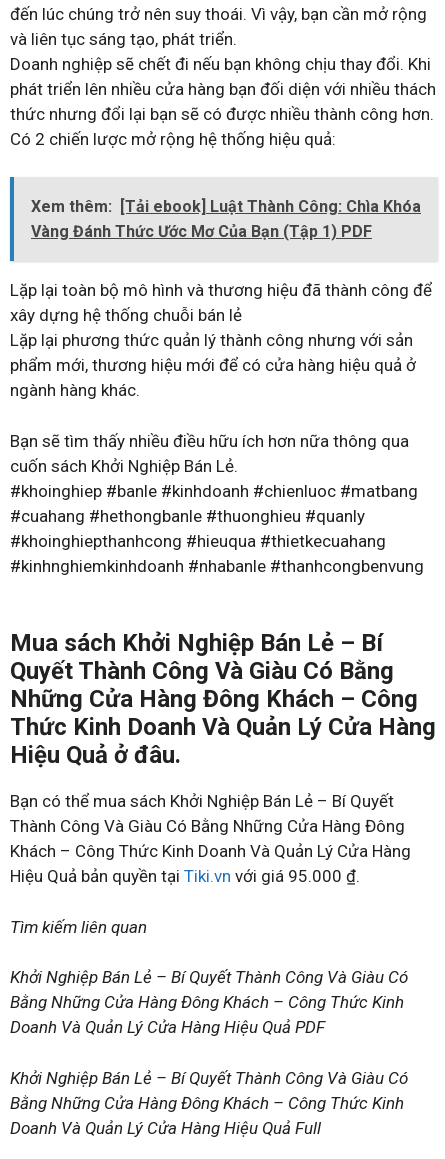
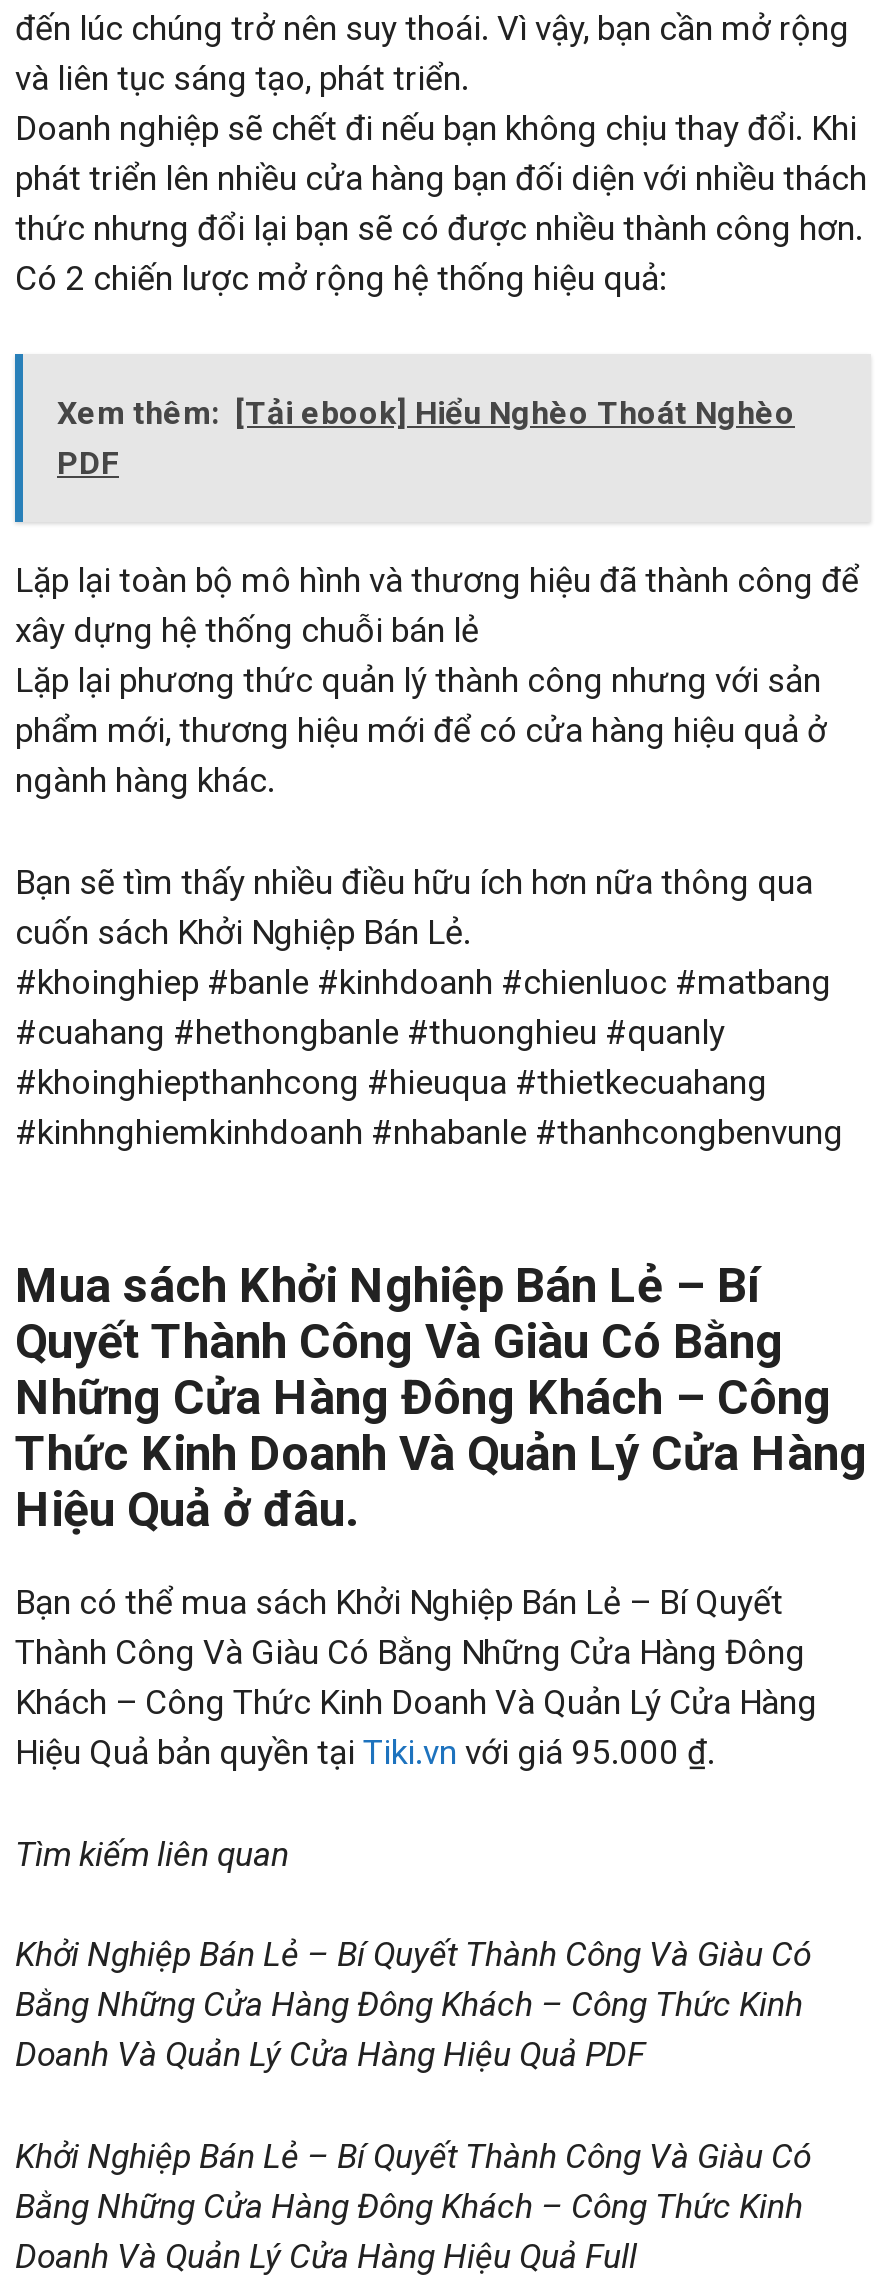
[31,197,421,241] Xem thêm: [Tải ebook] Luật Thành Công: Chìa Khóa | Vàng Đánh Thức Ước Mơ Của Bạn (Tập 1) PDF -> [57,394,795,482] Xem thêm: [Tải ebook] Hiểu Nghèo Thoát Nghèo | PDF

